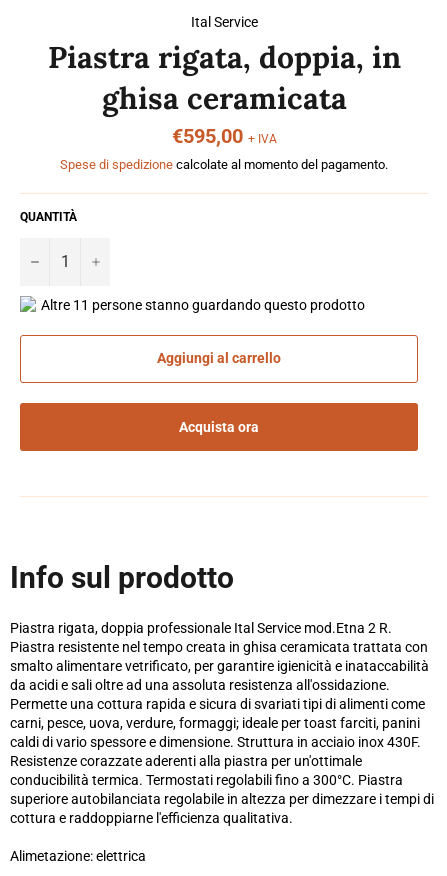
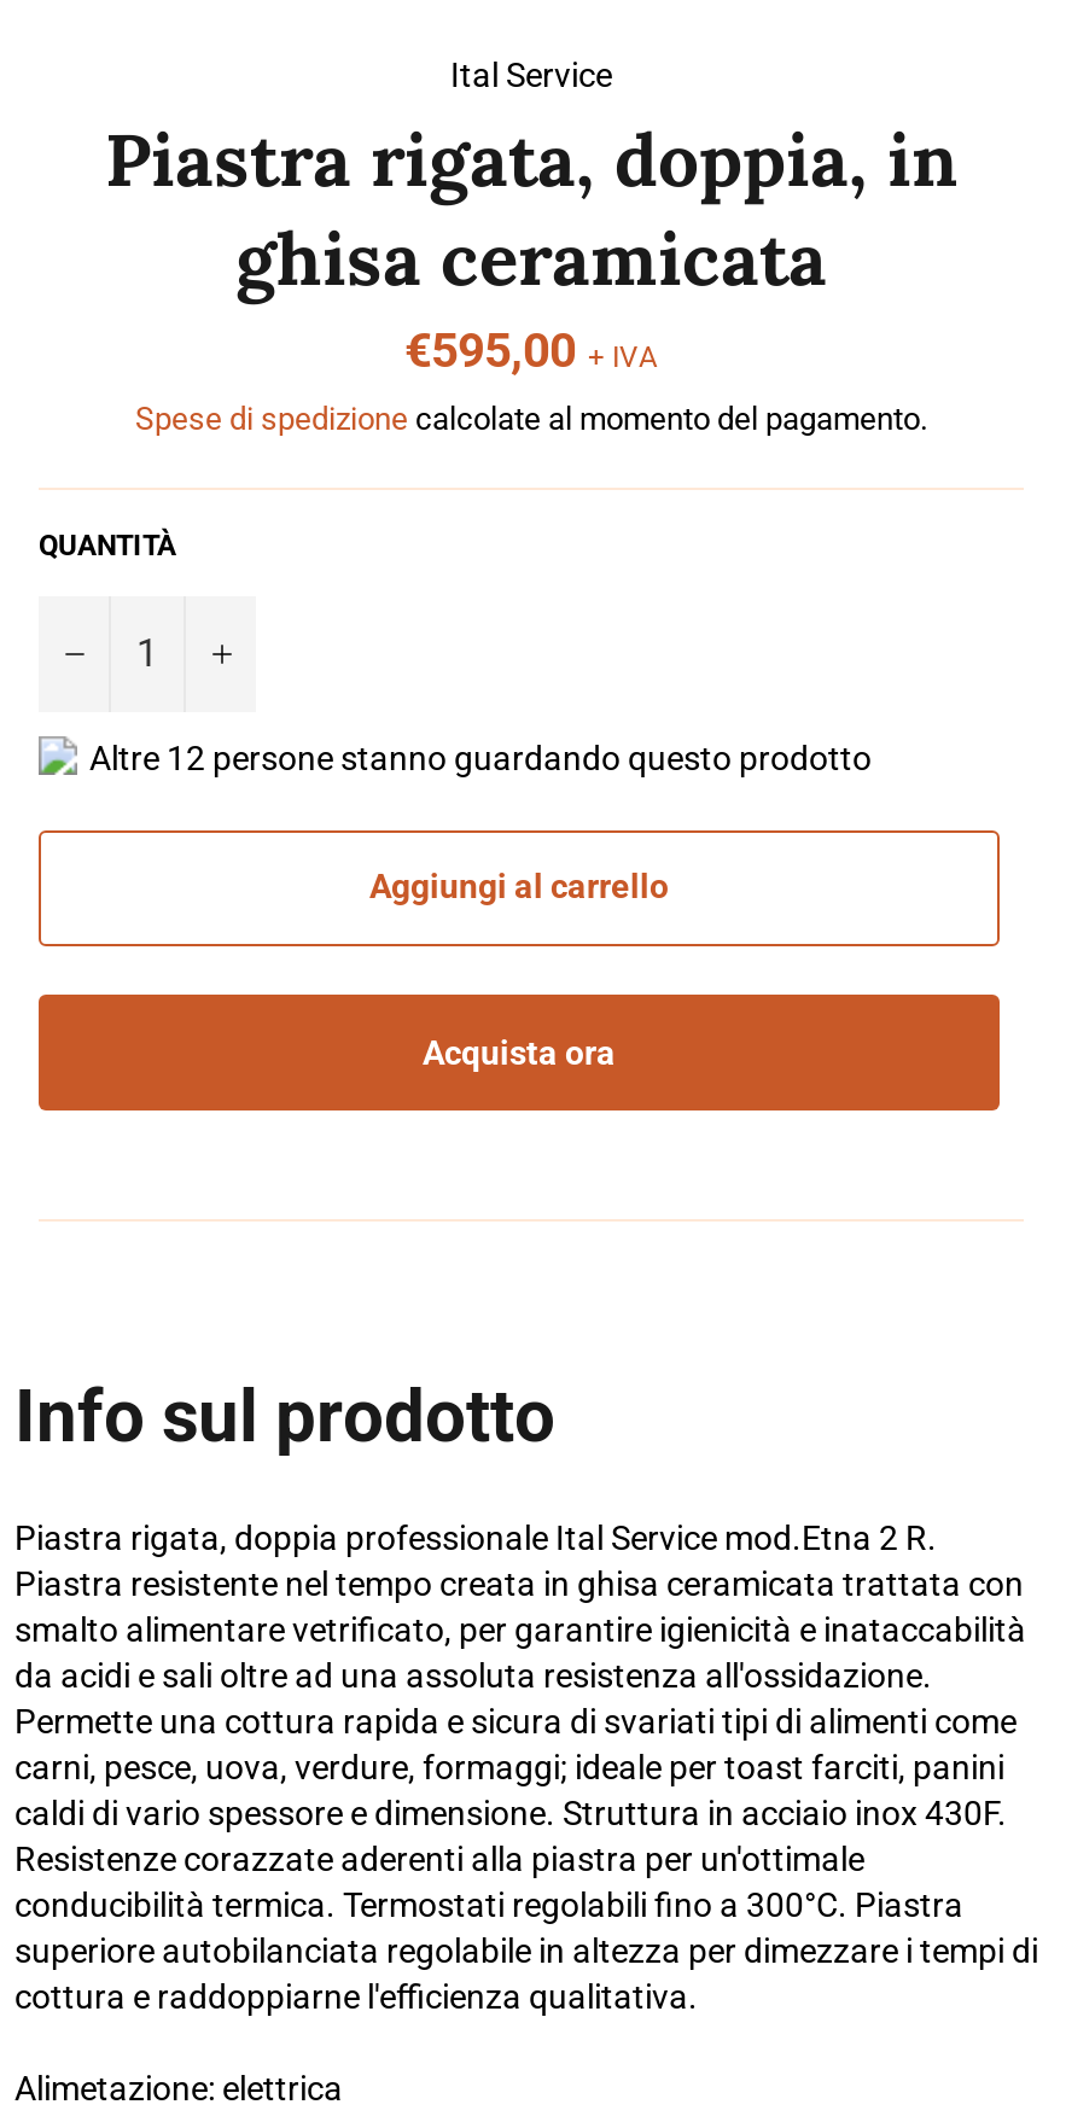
[41,297,365,313] Altre 11 persone stanno guardando questo prodotto -> [89,738,872,777] Altre 12 persone stanno guardando questo prodotto

